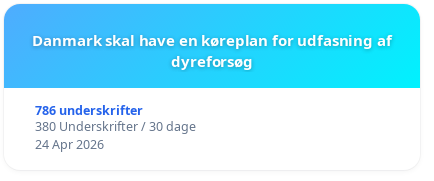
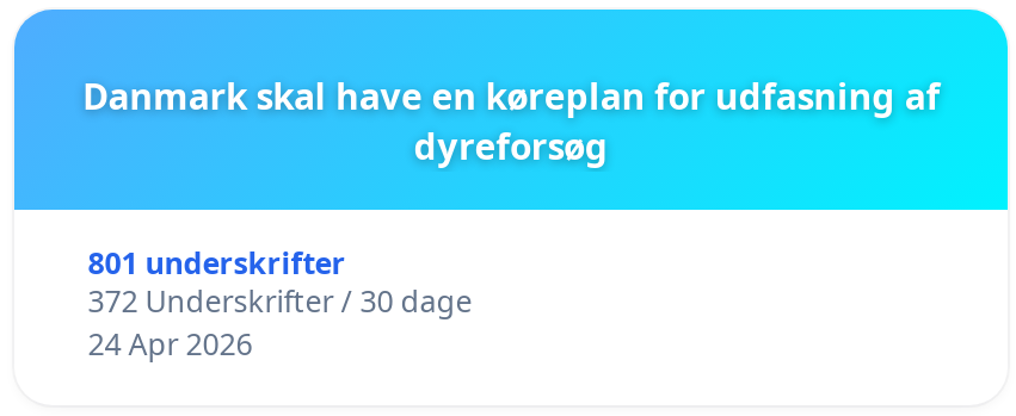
[35,102,143,119] 786 underskrifter -> [88,244,346,284] 801 underskrifter
[35,118,196,135] 380 Underskrifter / 30 dage -> [88,282,472,322] 372 Underskrifter / 30 dage

